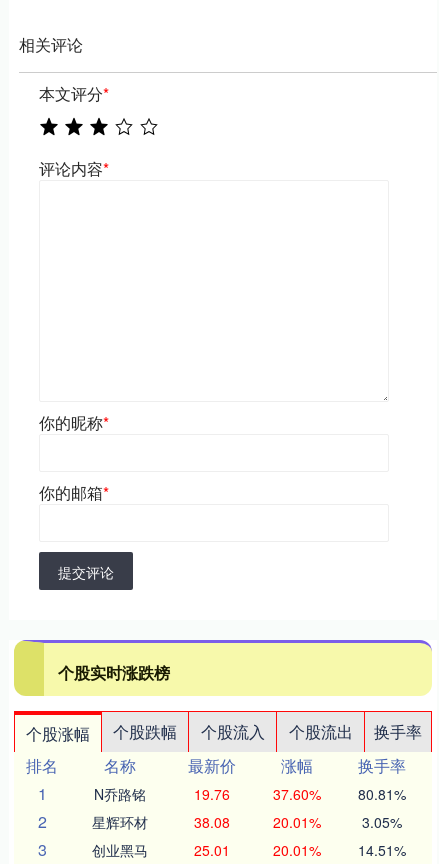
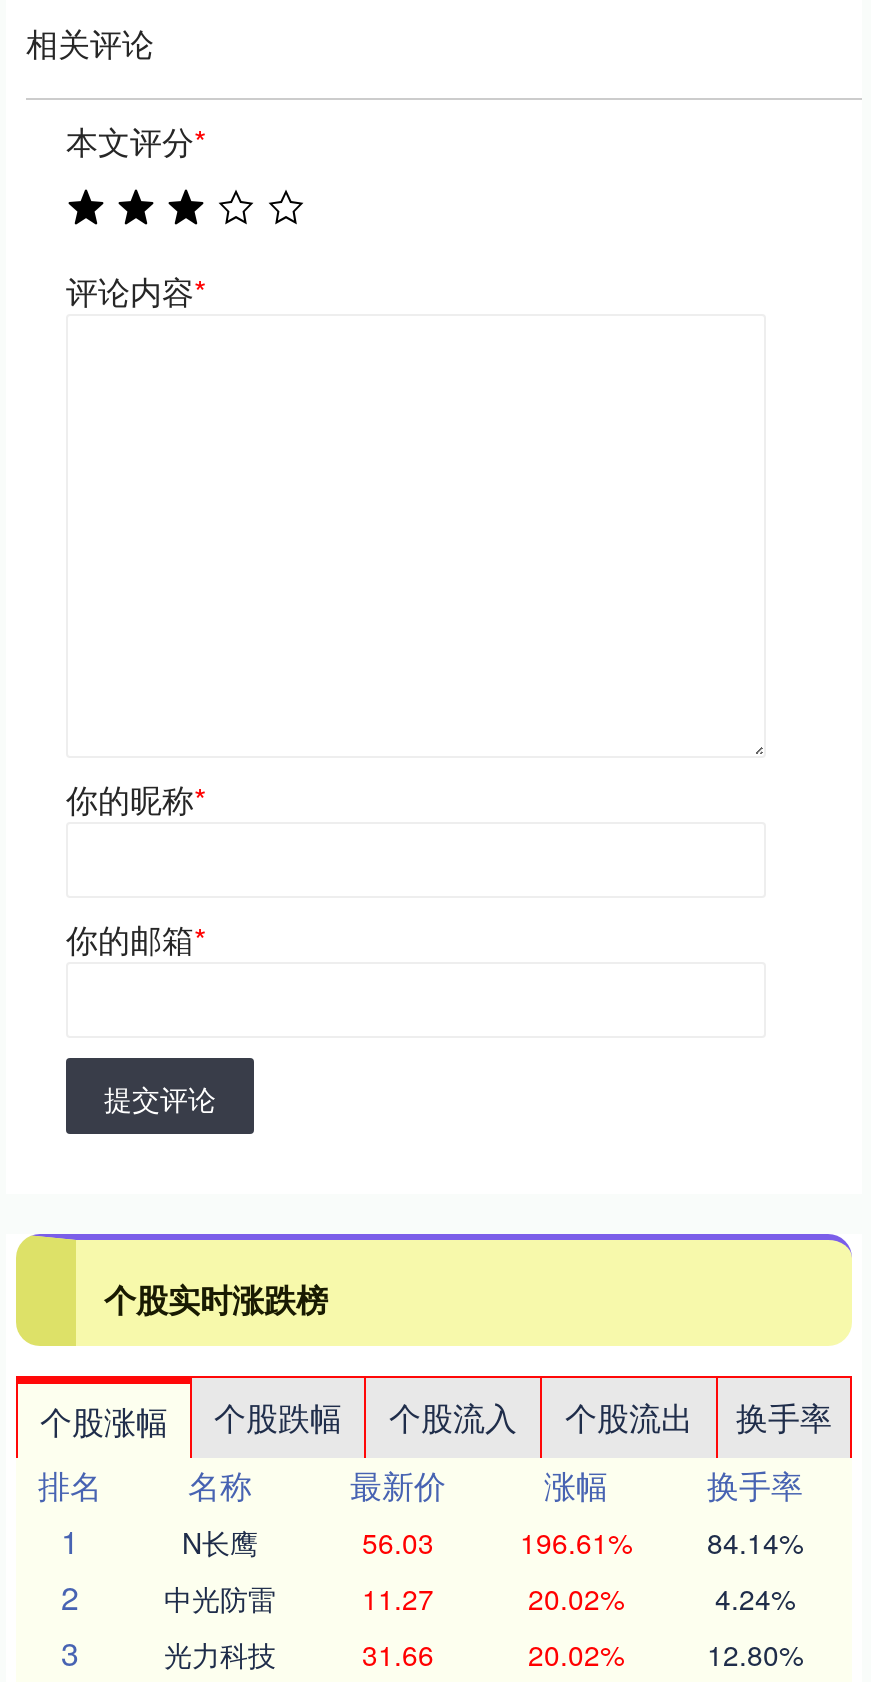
[93,784,405,804] N乔路铭 | 19.76 | 37.60% | 80.81% -> [182,1522,803,1562] N长鹰 | 56.03 | 196.61% | 84.14%
[91,812,401,832] 星辉环材 | 38.08 | 20.01% | 3.05% -> [164,1578,795,1618] 中光防雷 | 11.27 | 20.02% | 4.24%
[91,840,405,860] 创业黑马 | 25.01 | 20.01% | 14.51% -> [164,1634,803,1674] 光力科技 | 31.66 | 20.02% | 12.80%

